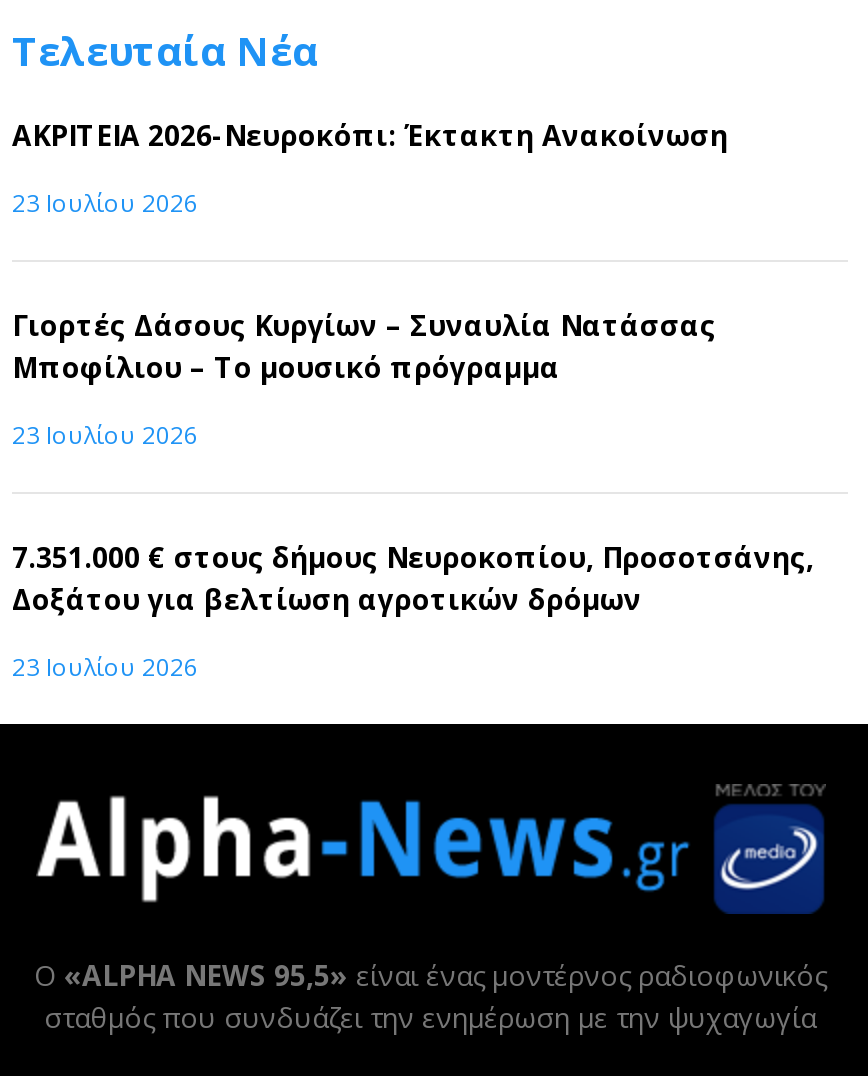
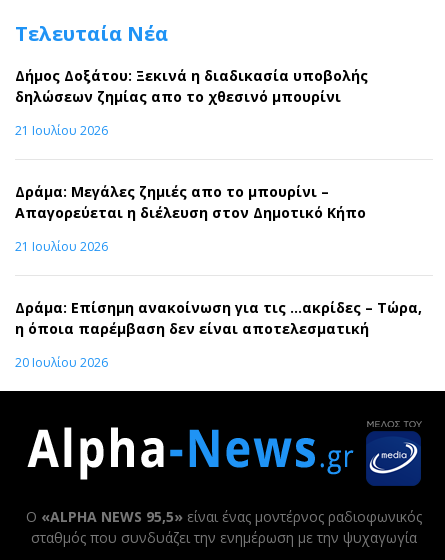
[12,116,728,154] ΑΚΡΙΤΕΙΑ 2026-Νευροκόπι: Έκτακτη Ανακοίνωση -> [15,66,368,106] Δήμος Δοξάτου: Ξεκινά η διαδικασία υποβολής | δηλώσεων ζημίας απο το χθεσινό μπουρίνι
[12,186,198,220] 23 Ιουλίου 2026 -> [15,122,108,139] 21 Ιουλίου 2026
[12,306,716,386] Γιορτές Δάσους Κυργίων – Συναυλία Νατάσσας | Μποφίλιου – Το μουσικό πρόγραμμα -> [15,182,366,222] Δράμα: Μεγάλες ζημιές απο το μπουρίνι – | Απαγορεύεται η διέλευση στον Δημοτικό Κήπο
[12,418,198,452] 23 Ιουλίου 2026 -> [15,238,108,255] 21 Ιουλίου 2026
[12,538,814,618] 7.351.000 € στους δήμους Νευροκοπίου, Προσοτσάνης, | Δοξάτου για βελτίωση αγροτικών δρόμων -> [15,298,422,338] Δράμα: Επίσημη ανακοίνωση για τις …ακρίδες – Τώρα, | η όποια παρέμβαση δεν είναι αποτελεσματική
[12,650,198,684] 23 Ιουλίου 2026 -> [15,354,108,371] 20 Ιουλίου 2026

